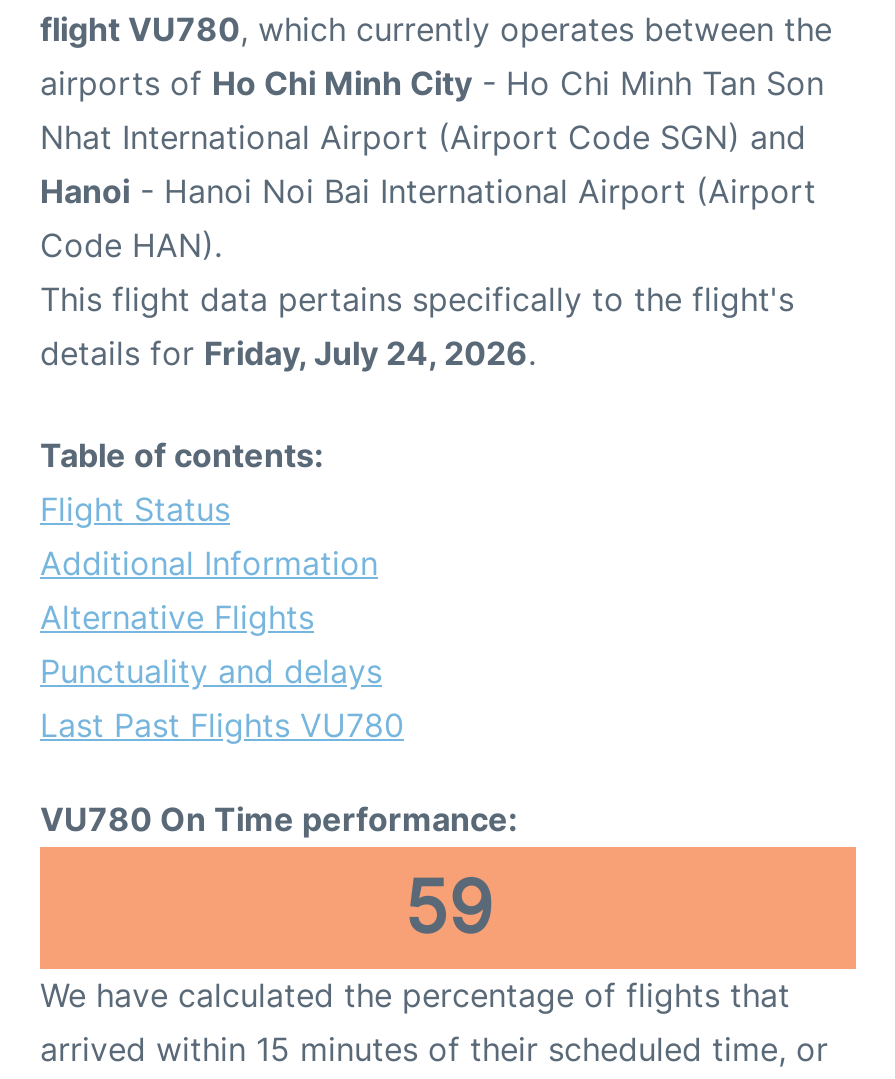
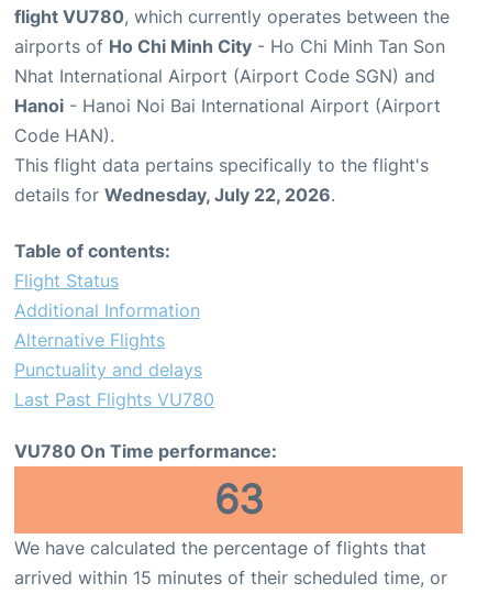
[40,332,536,372] details for Friday, July 24, 2026. -> [14,183,335,205] details for Wednesday, July 22, 2026.
[404,862,492,950] 59 -> [214,475,263,523] 63

